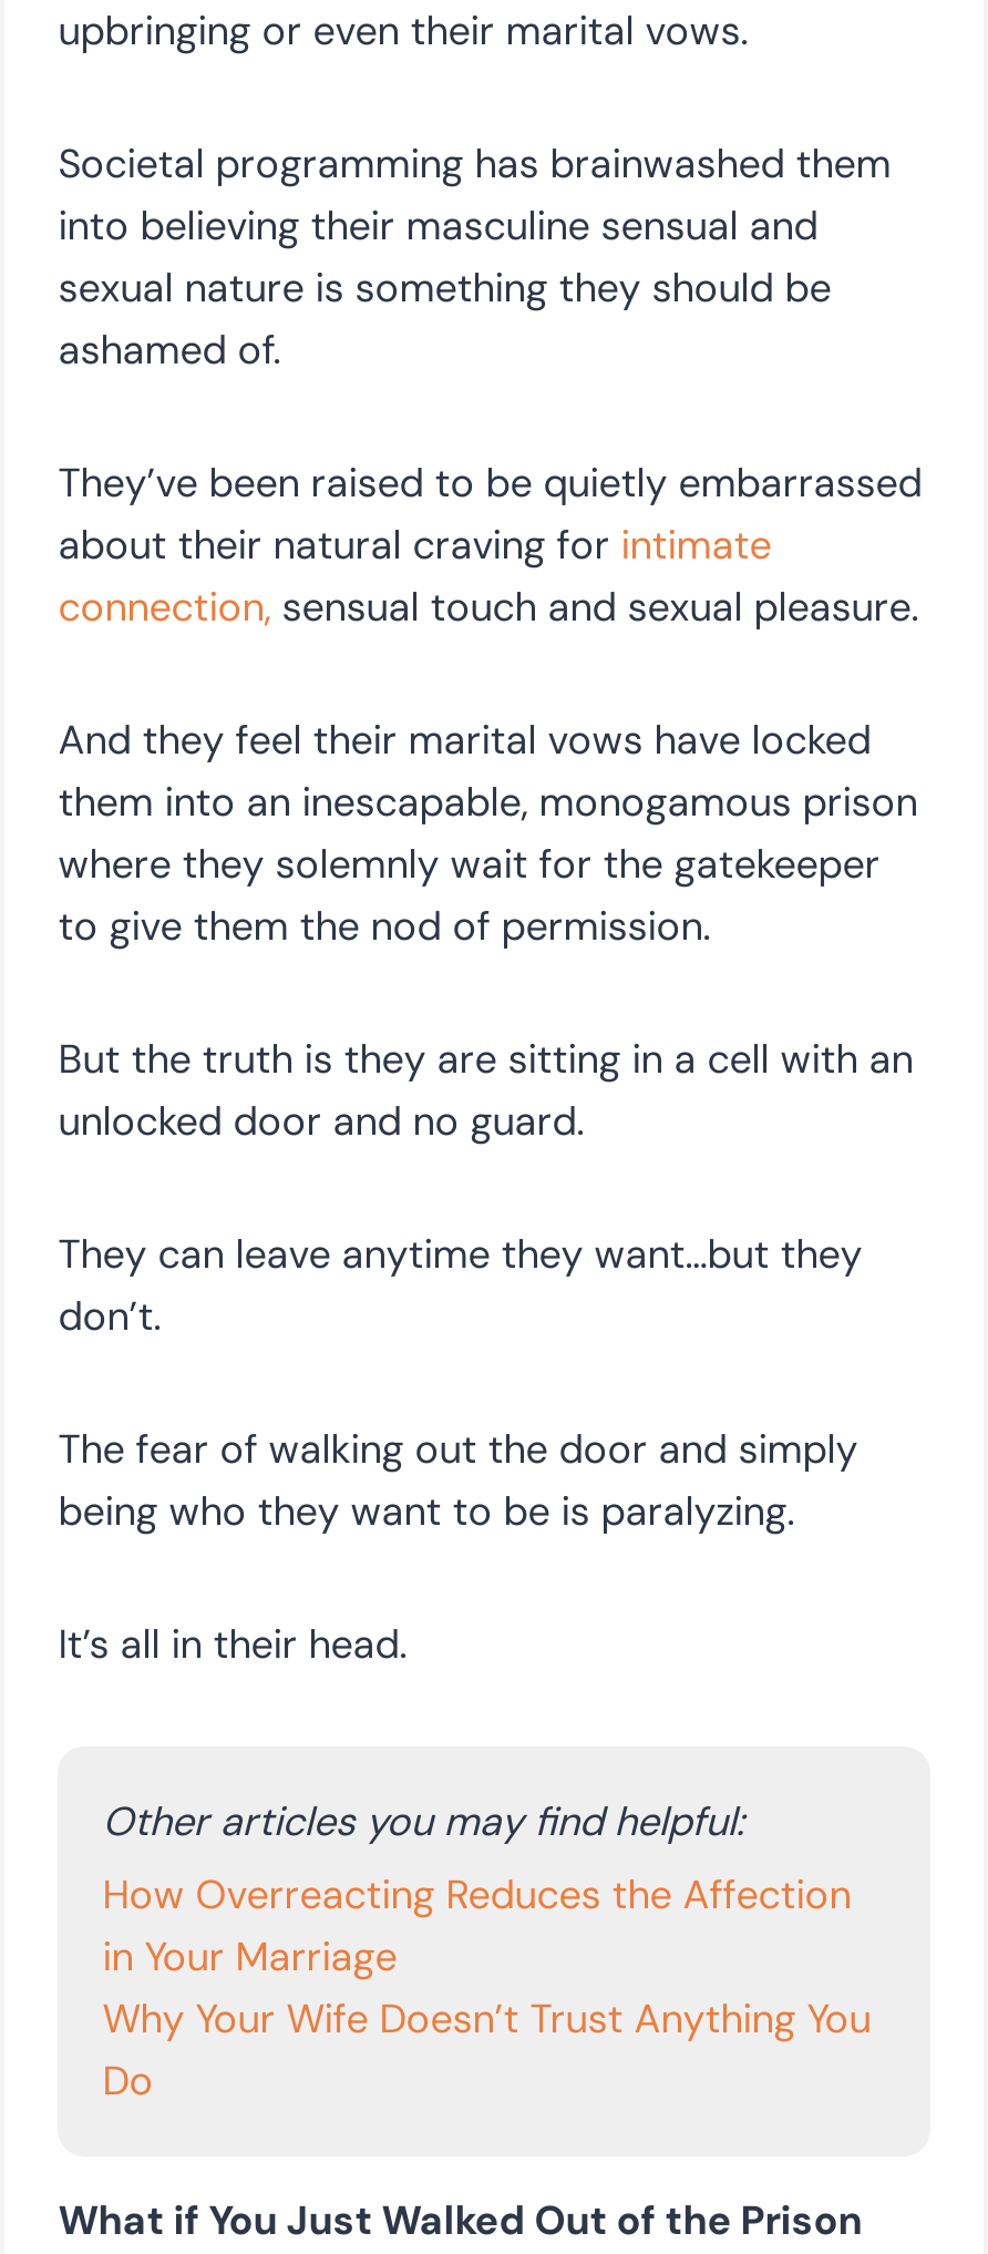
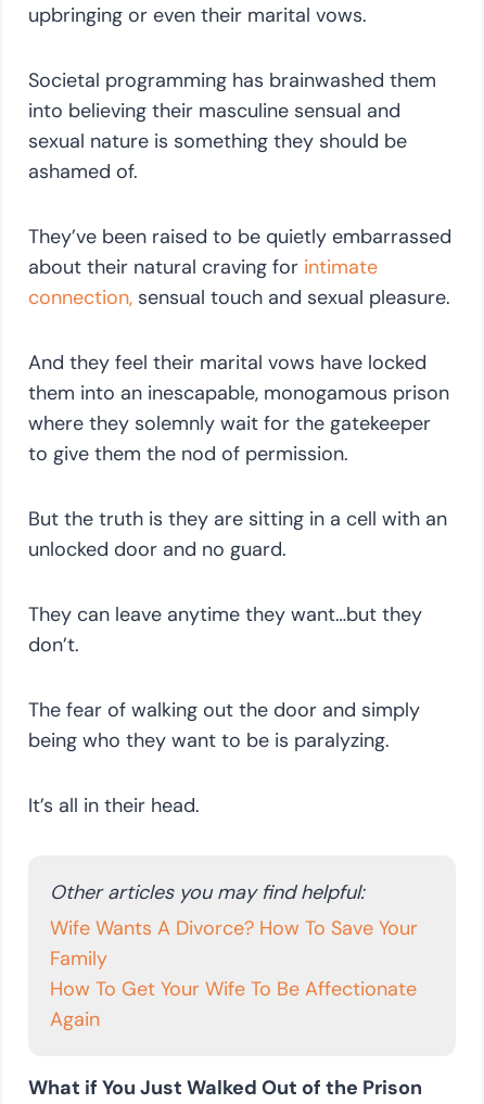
[102,1869,871,2108] How Overreacting Reduces the Affection | in Your Marriage | Why Your Wife Doesn’t Trust Anything You | Do -> [50,915,418,1033] Wife Wants A Divorce? How To Save Your | Family | How To Get Your Wife To Be Affectionate | Again

